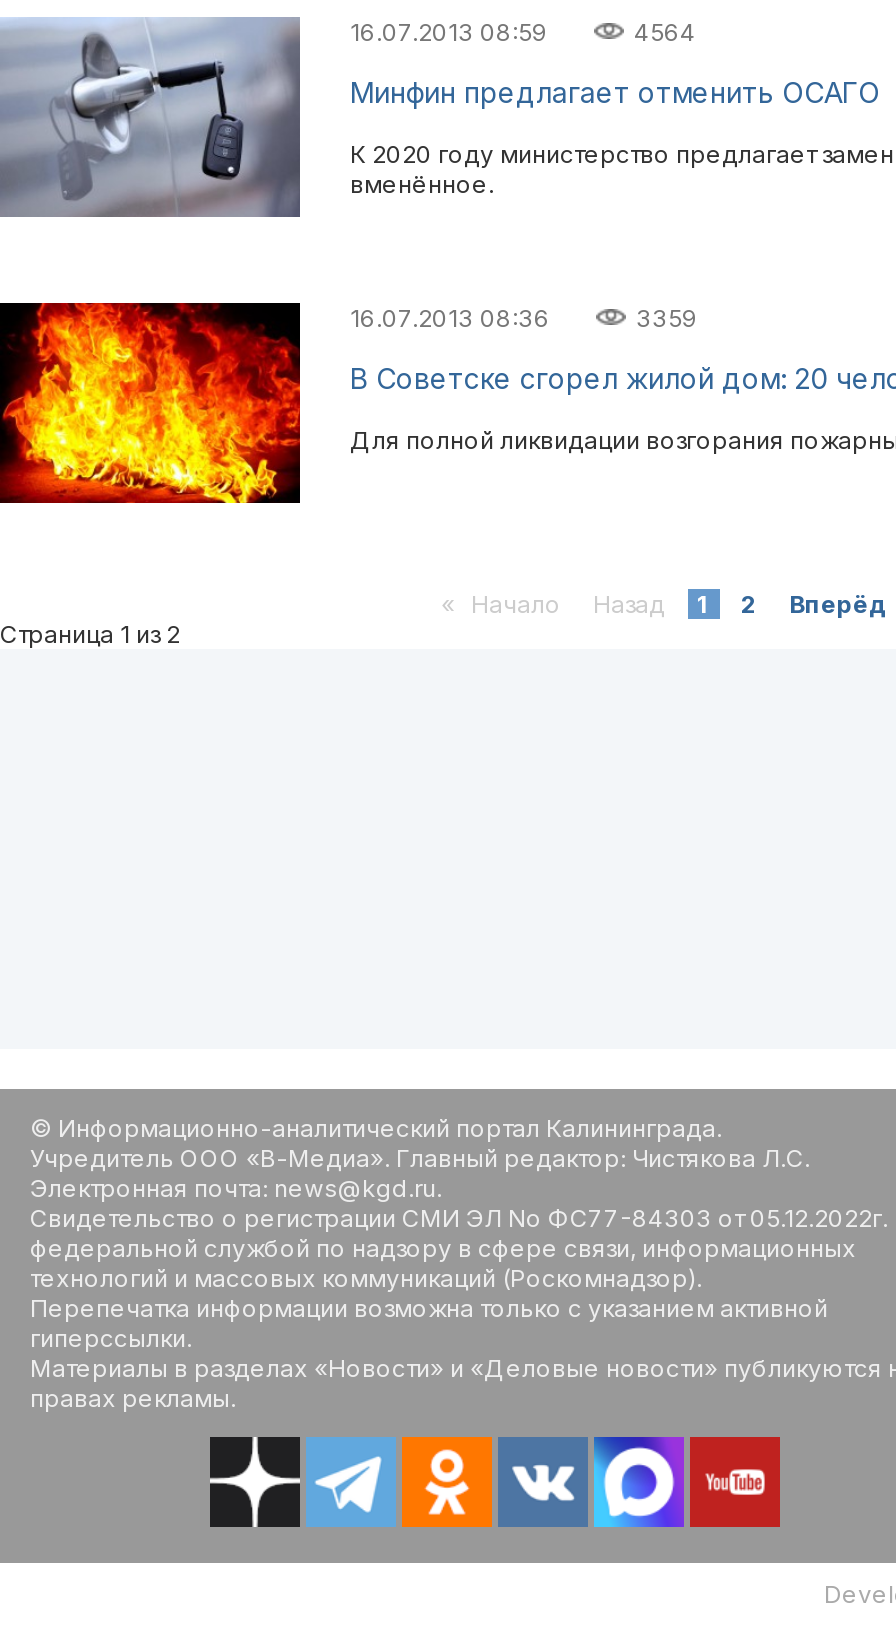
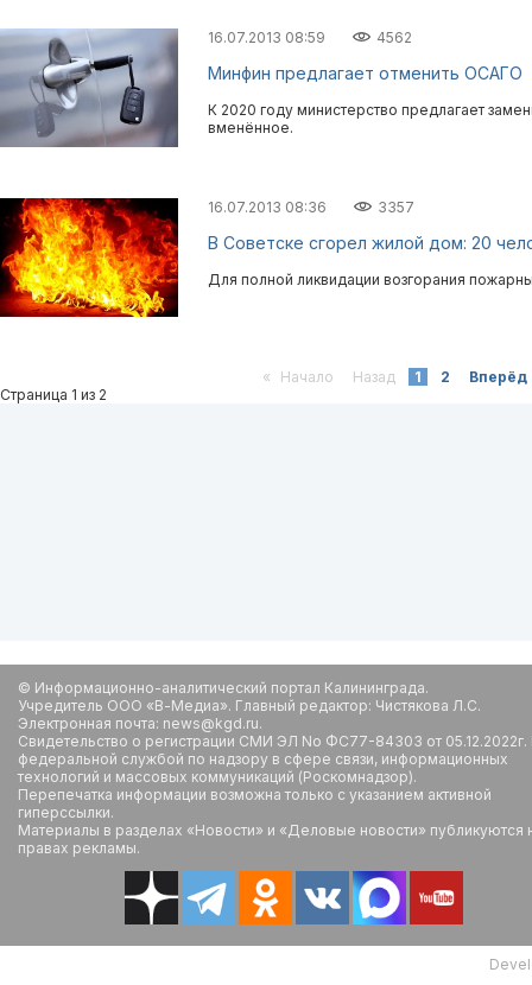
[634,17,696,47] 4564 -> [376,28,412,46] 4562
[636,303,698,333] 3359 -> [378,198,414,216] 3357

